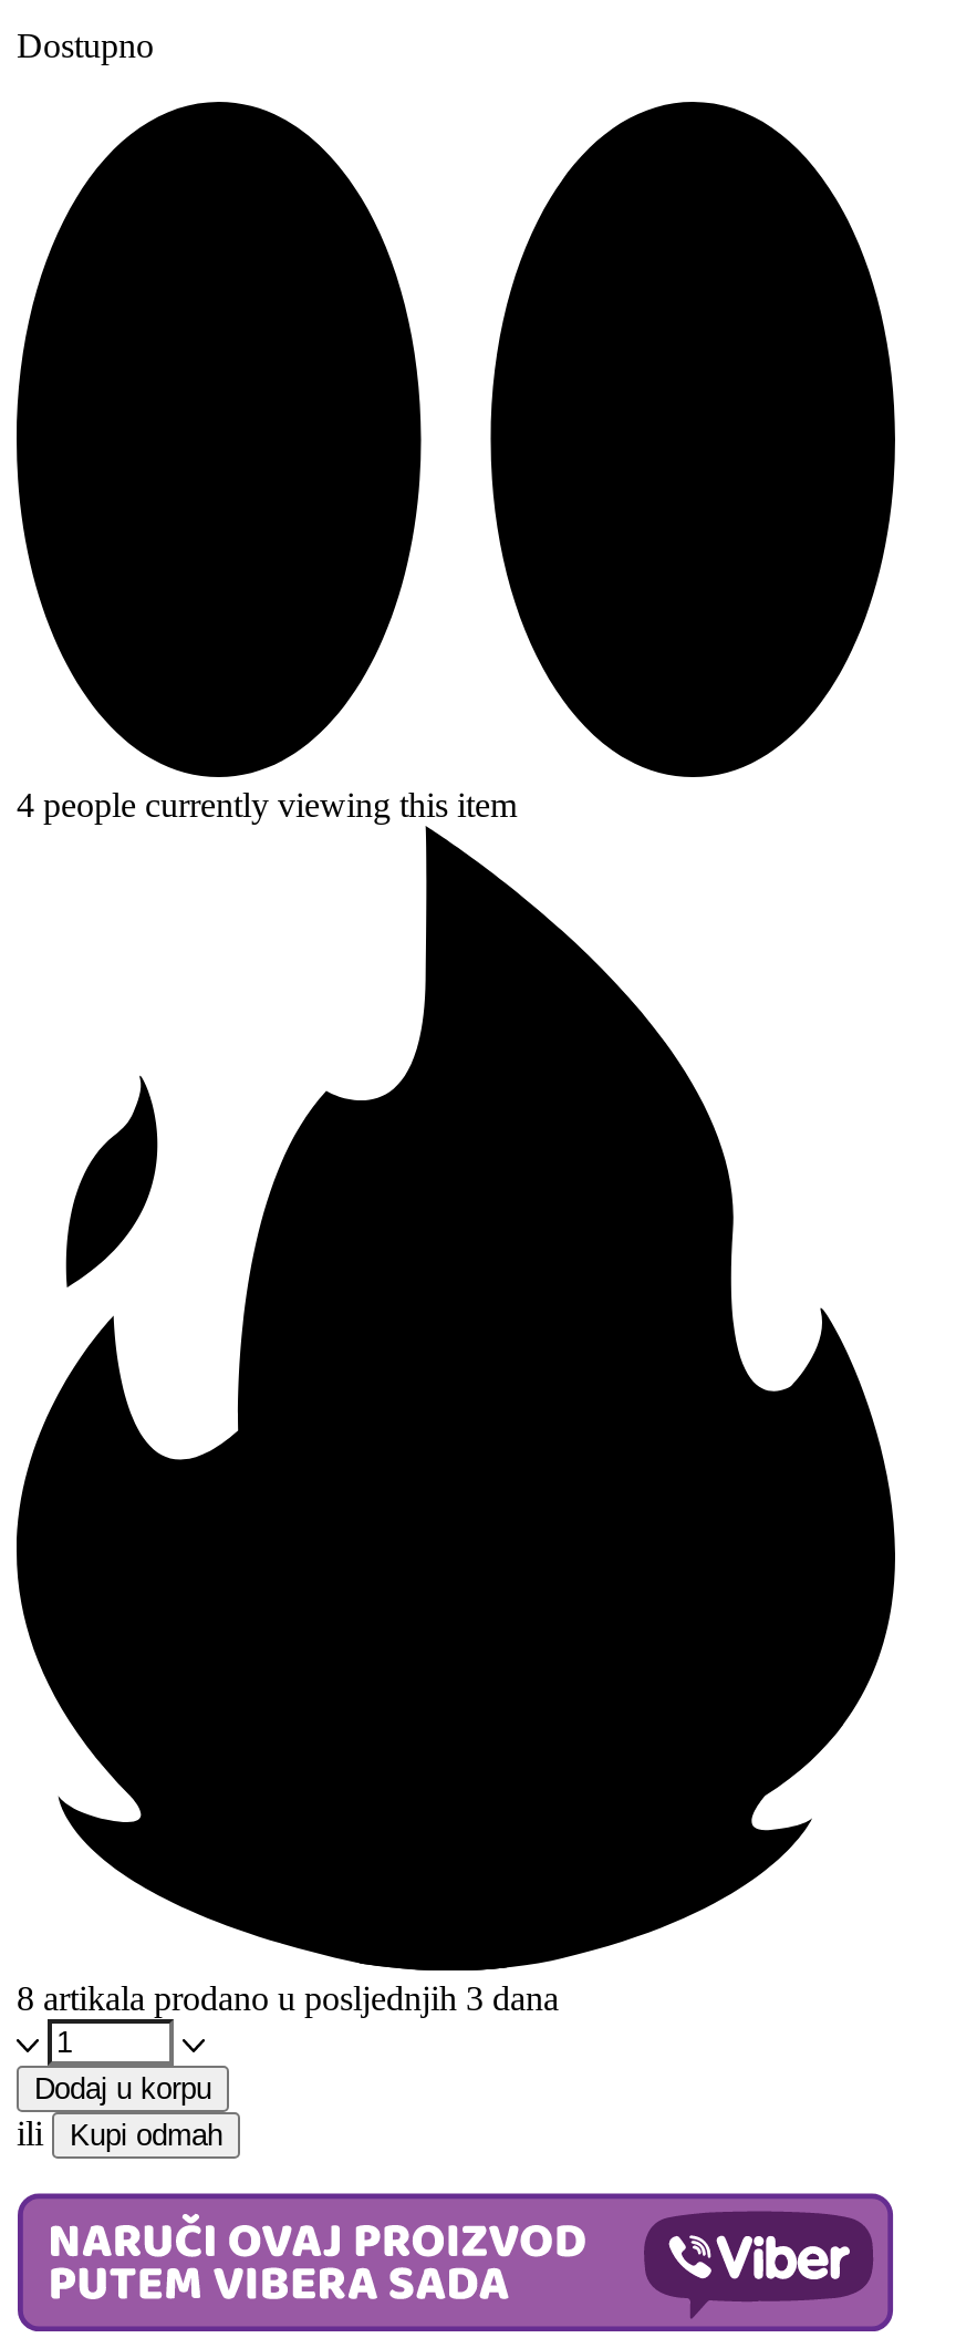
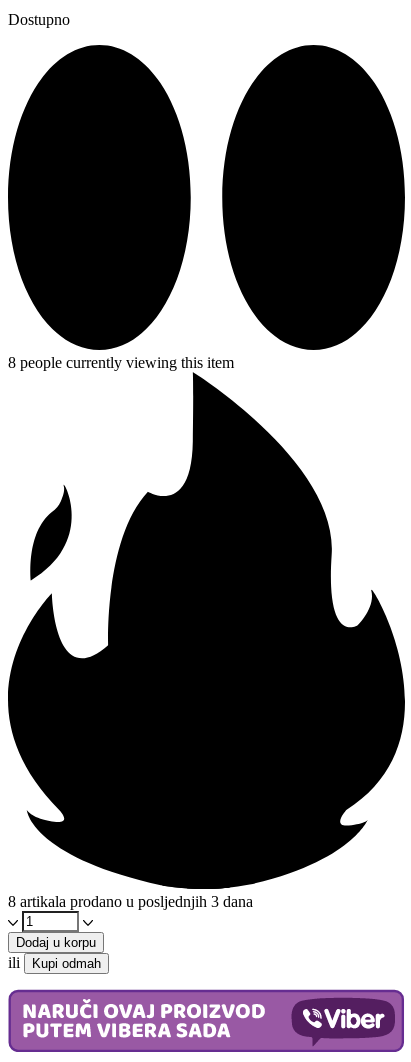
[17,786,517,824] 4 people currently viewing this item -> [8,354,234,371] 8 people currently viewing this item

